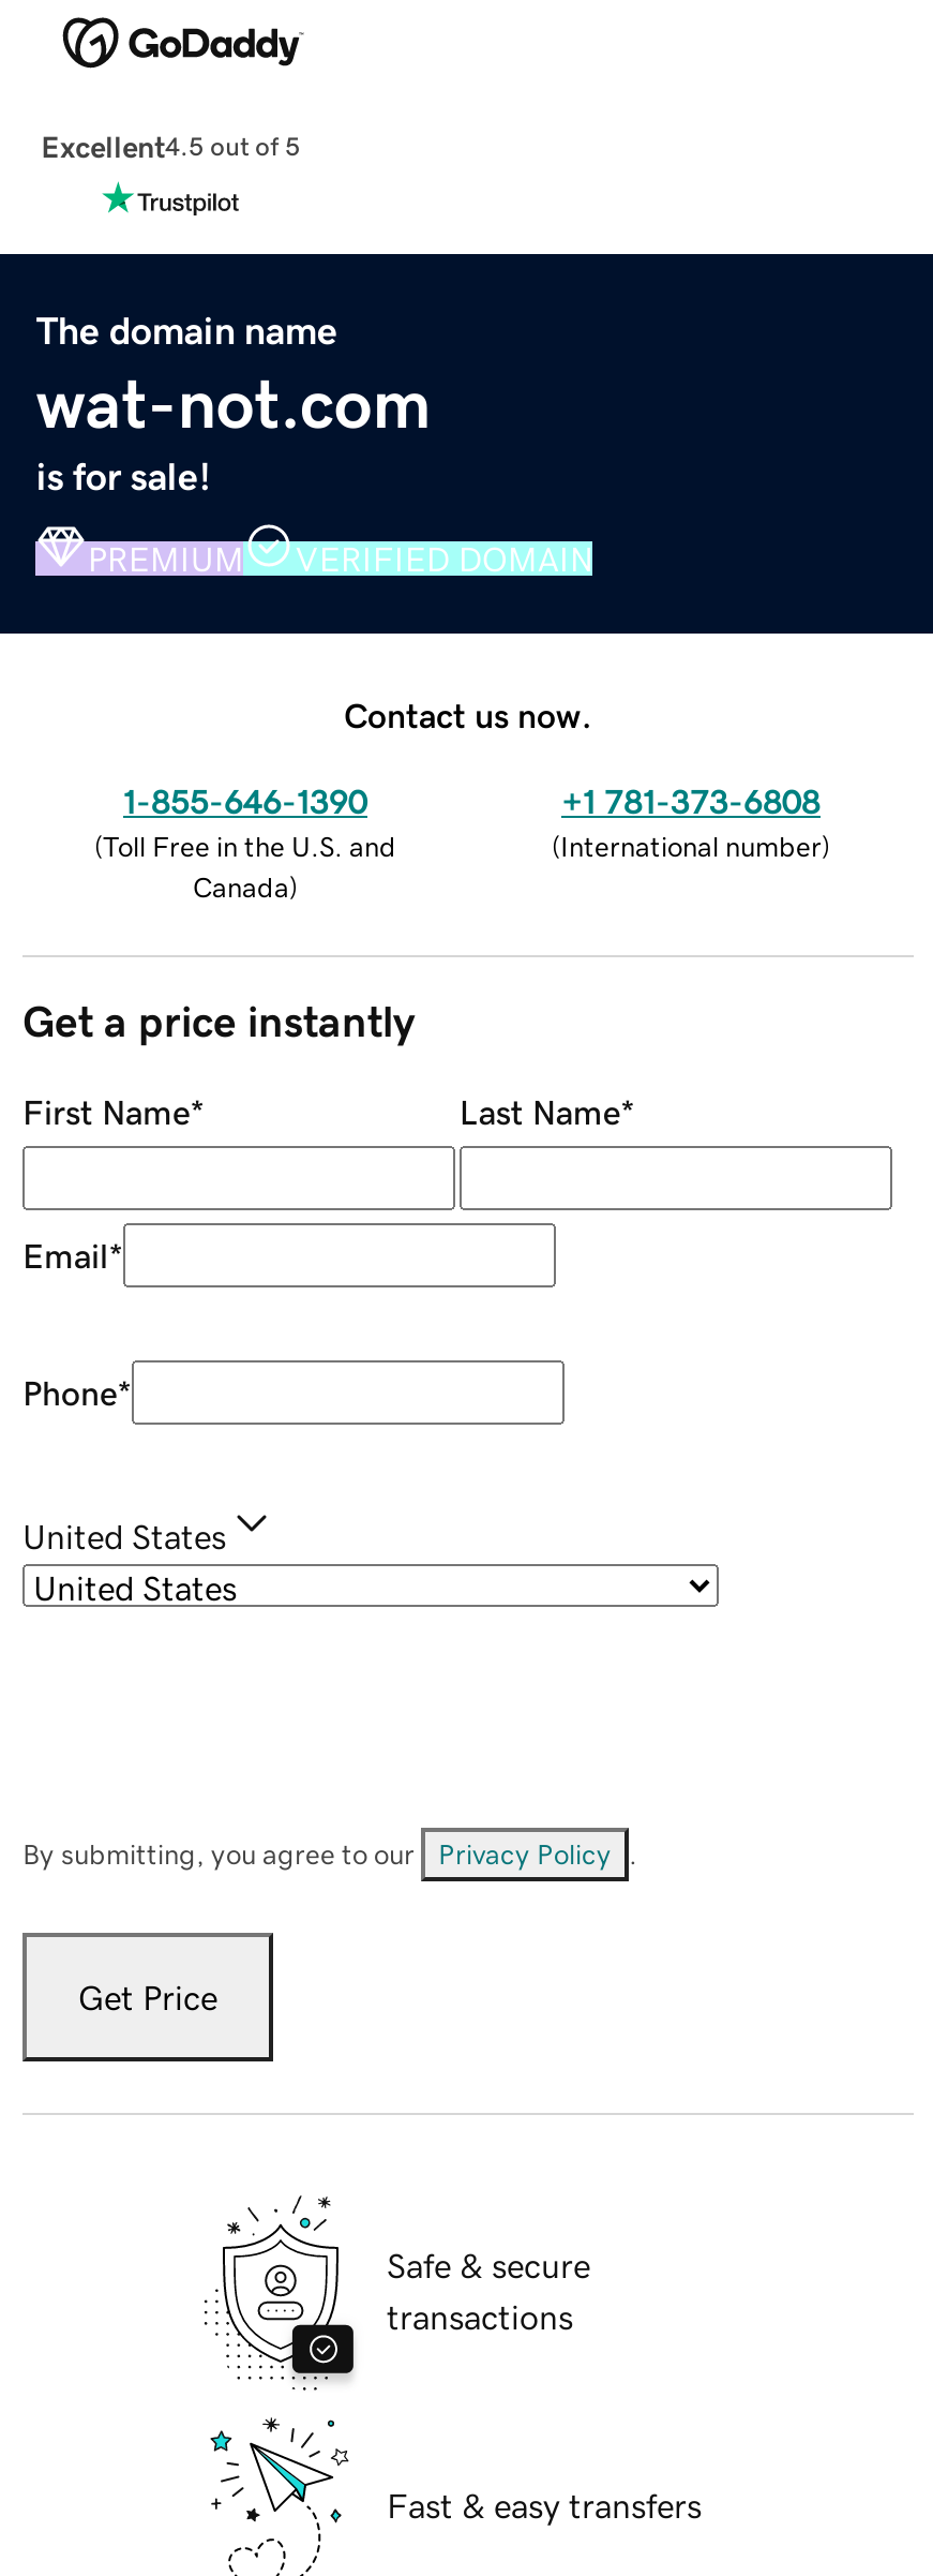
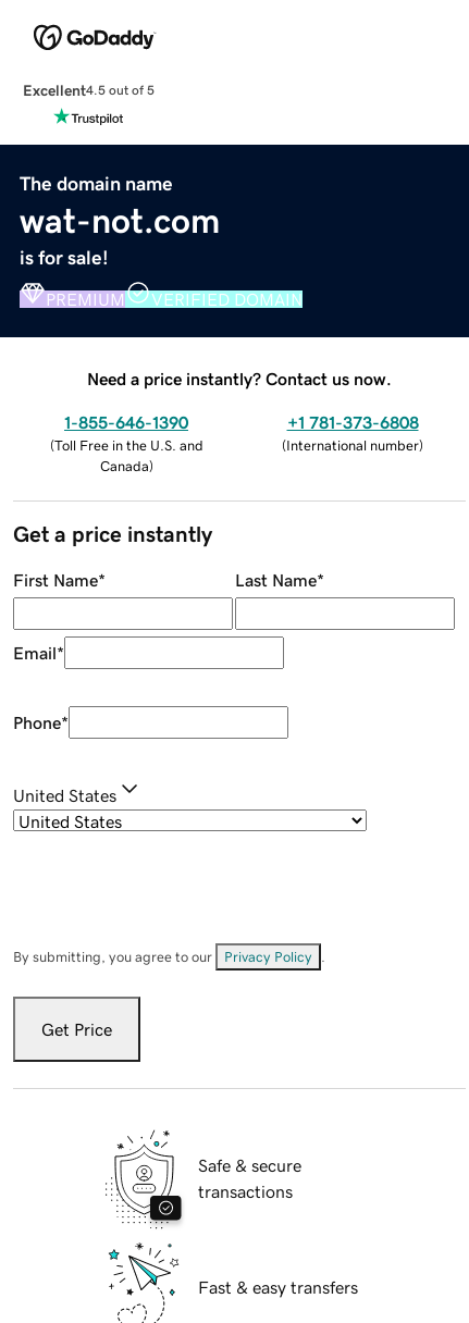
[344,697,592,731] Contact us now. -> [87,369,392,387] Need a price instantly? Contact us now.

